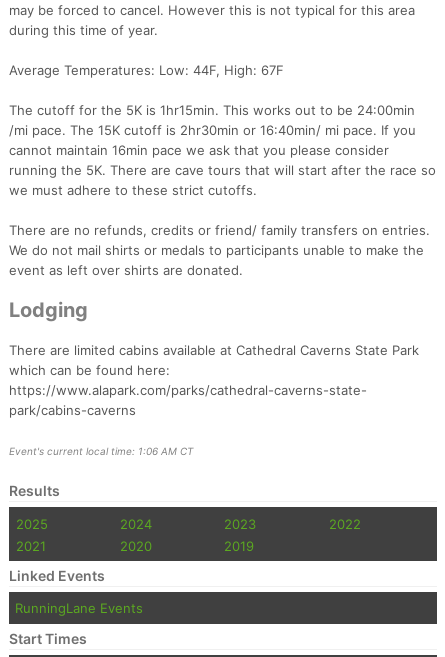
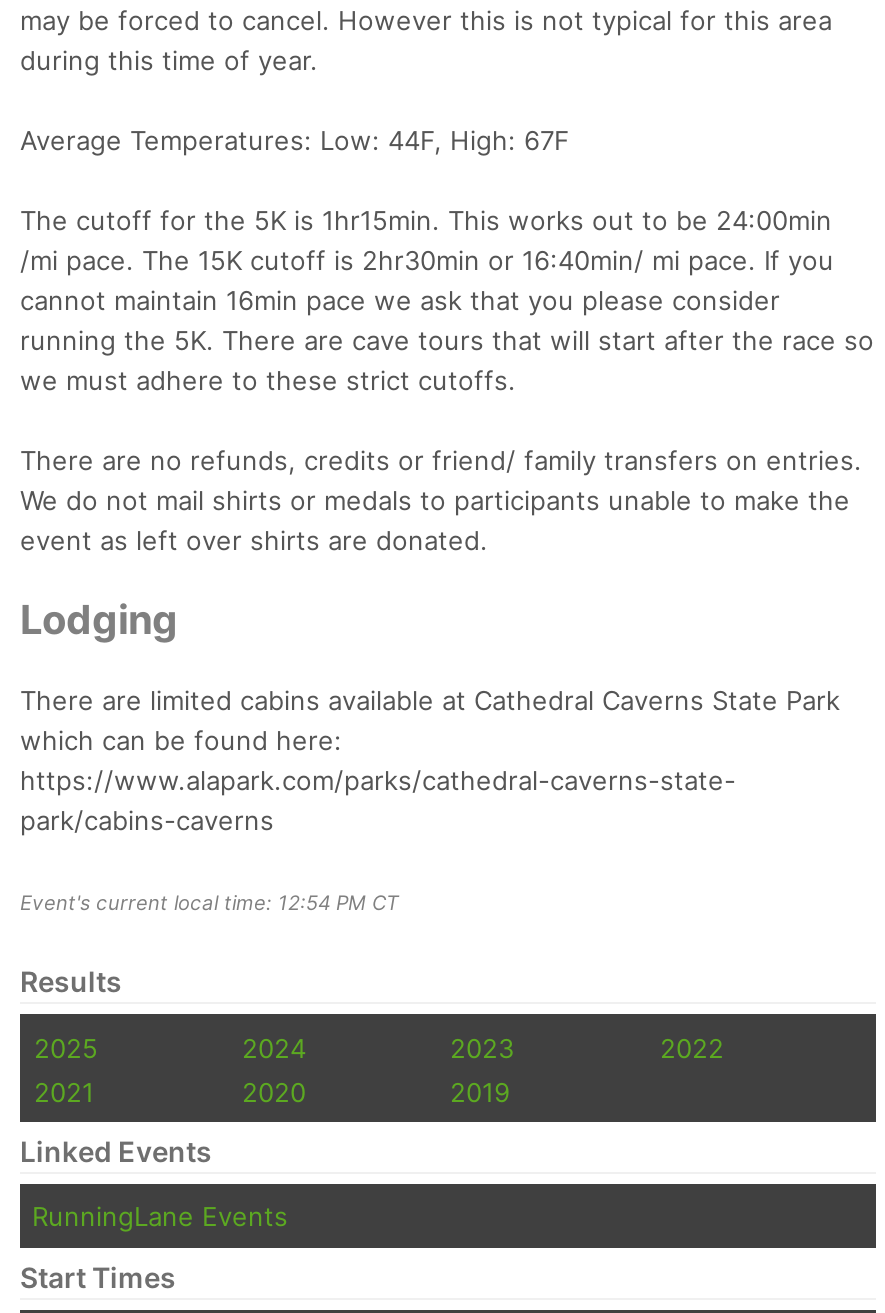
[9,445,193,457] Event's current local time: 1:06 AM CT -> [20,890,398,914] Event's current local time: 12:54 PM CT

